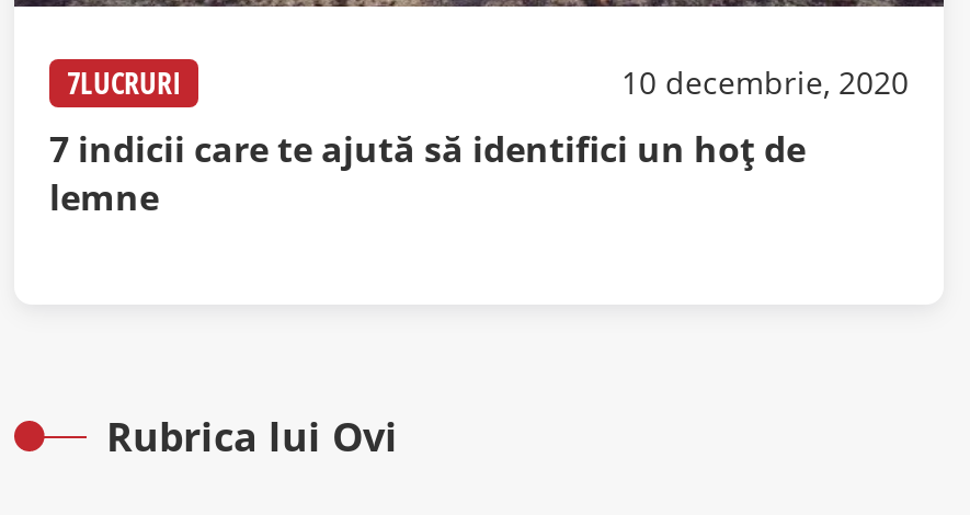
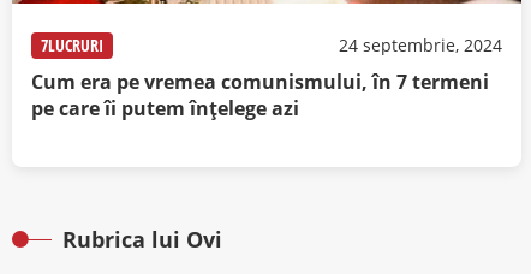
[621,61,909,103] 10 decembrie, 2020 -> [339,34,502,56] 24 septembrie, 2024
[49,125,806,221] 7 indicii care te ajută să identifici un hoț de | lemne -> [31,68,489,121] Cum era pe vremea comunismului, în 7 termeni | pe care îi putem înțelege azi

